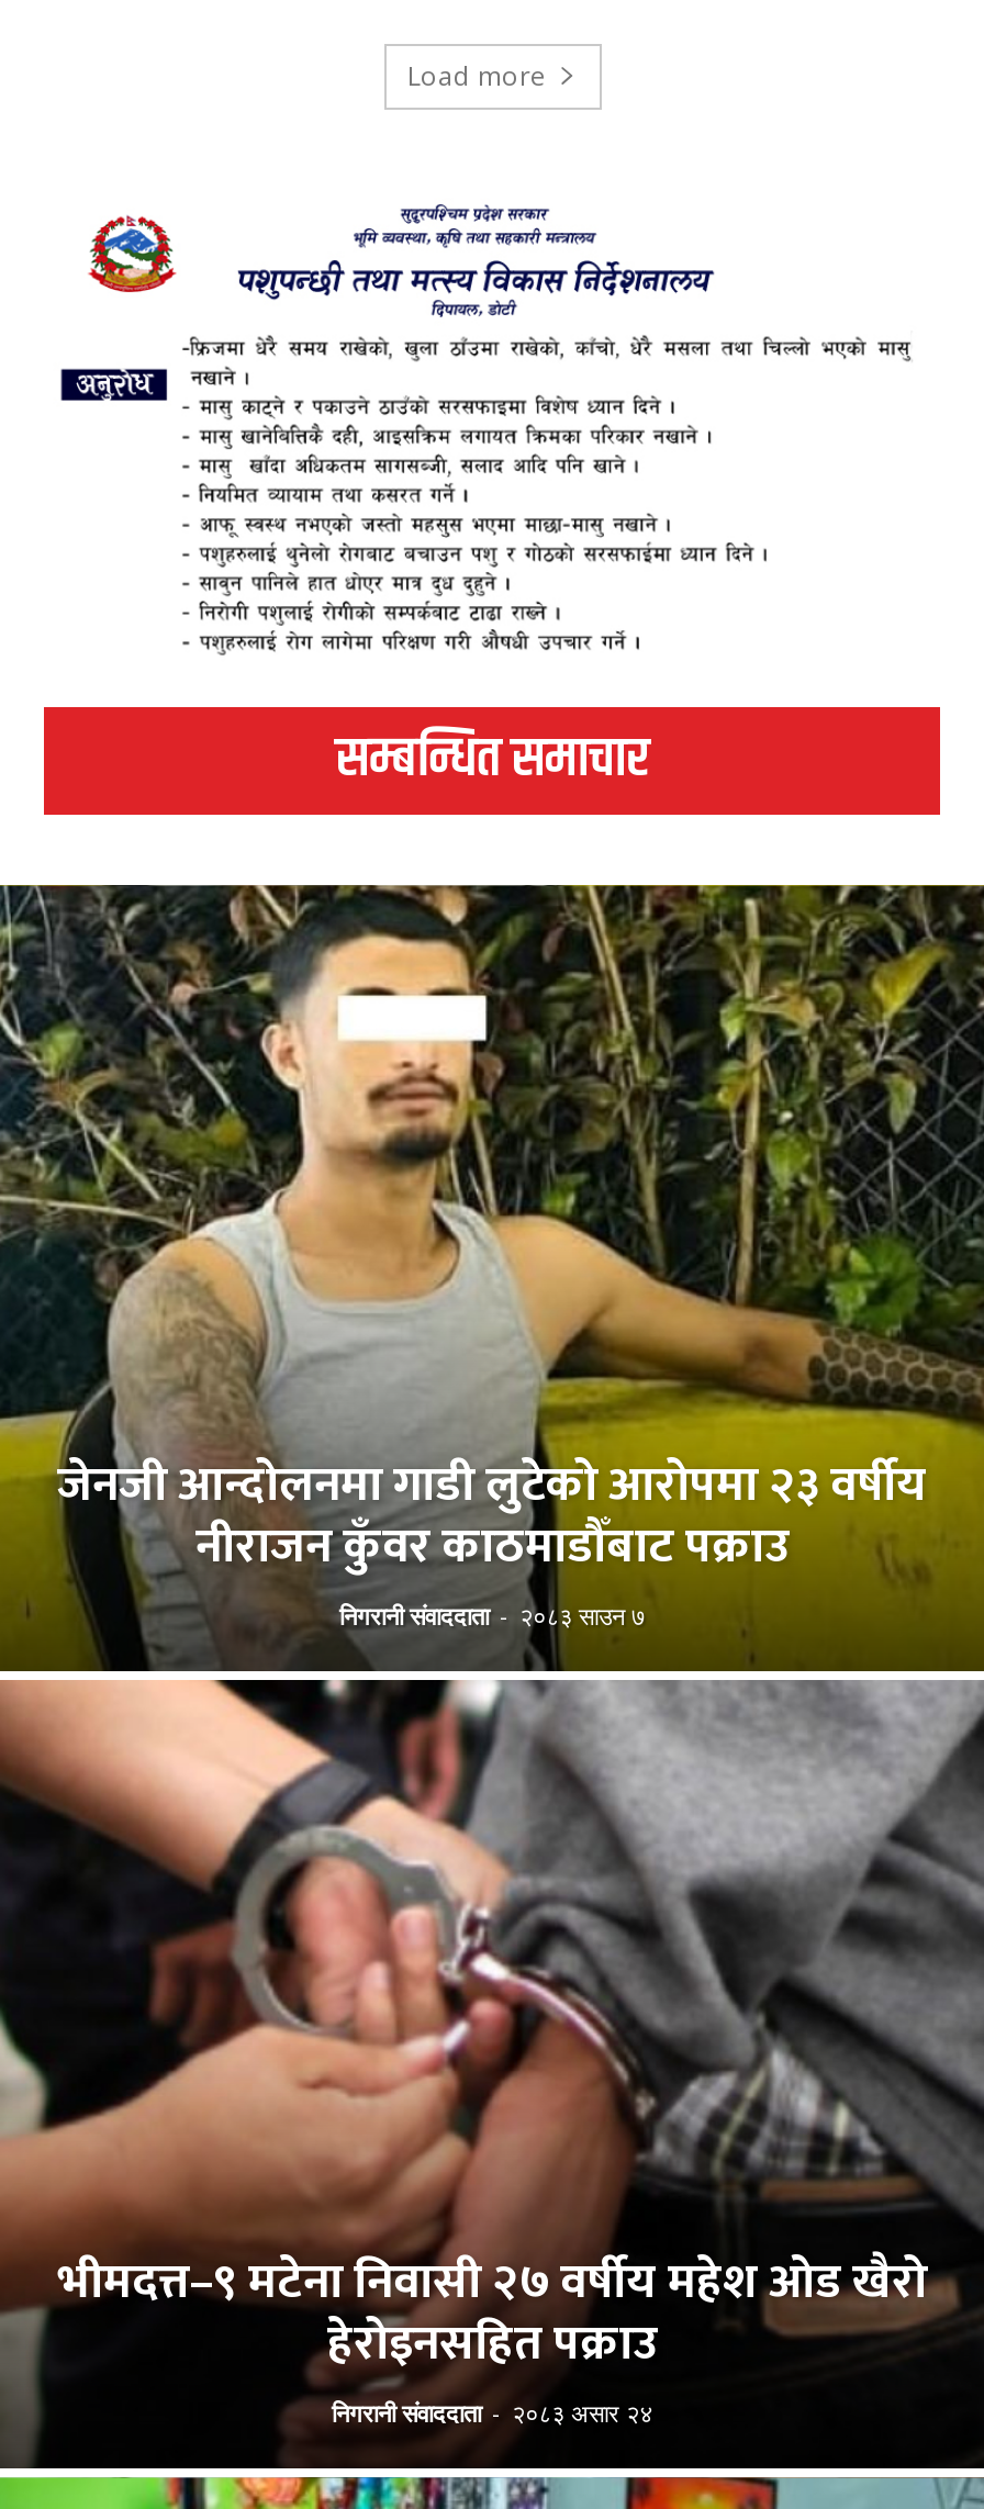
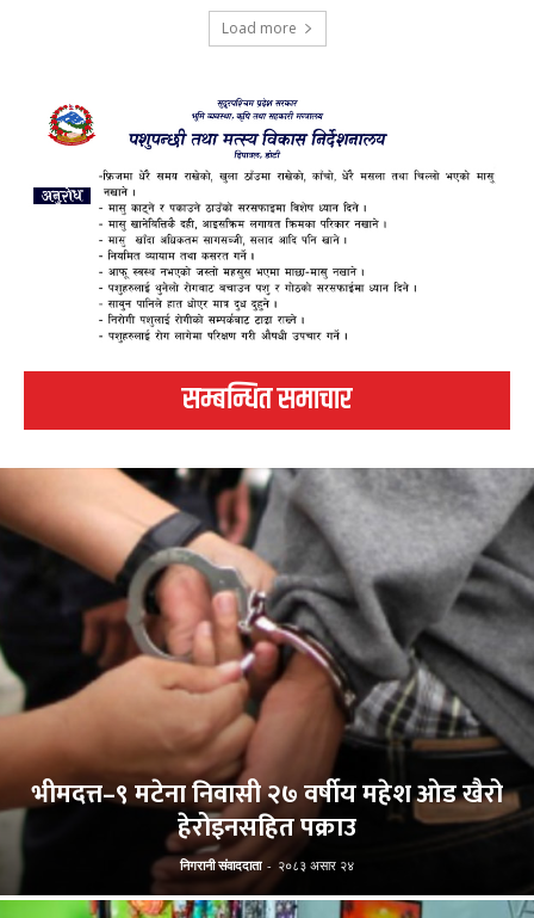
[7,883,977,1680] [image] | जेनजी आन्दोलनमा गाडी लुटेको आरोपमा २३ वर्षीय | नीराजन कुँवर काठमाडौँबाट पक्राउ | निगरानी संवाददाता - २०८३ साउन ७ -> none

